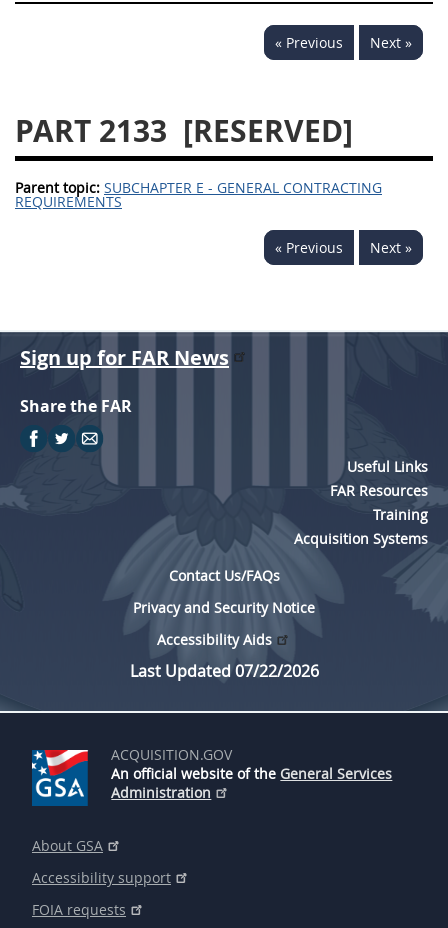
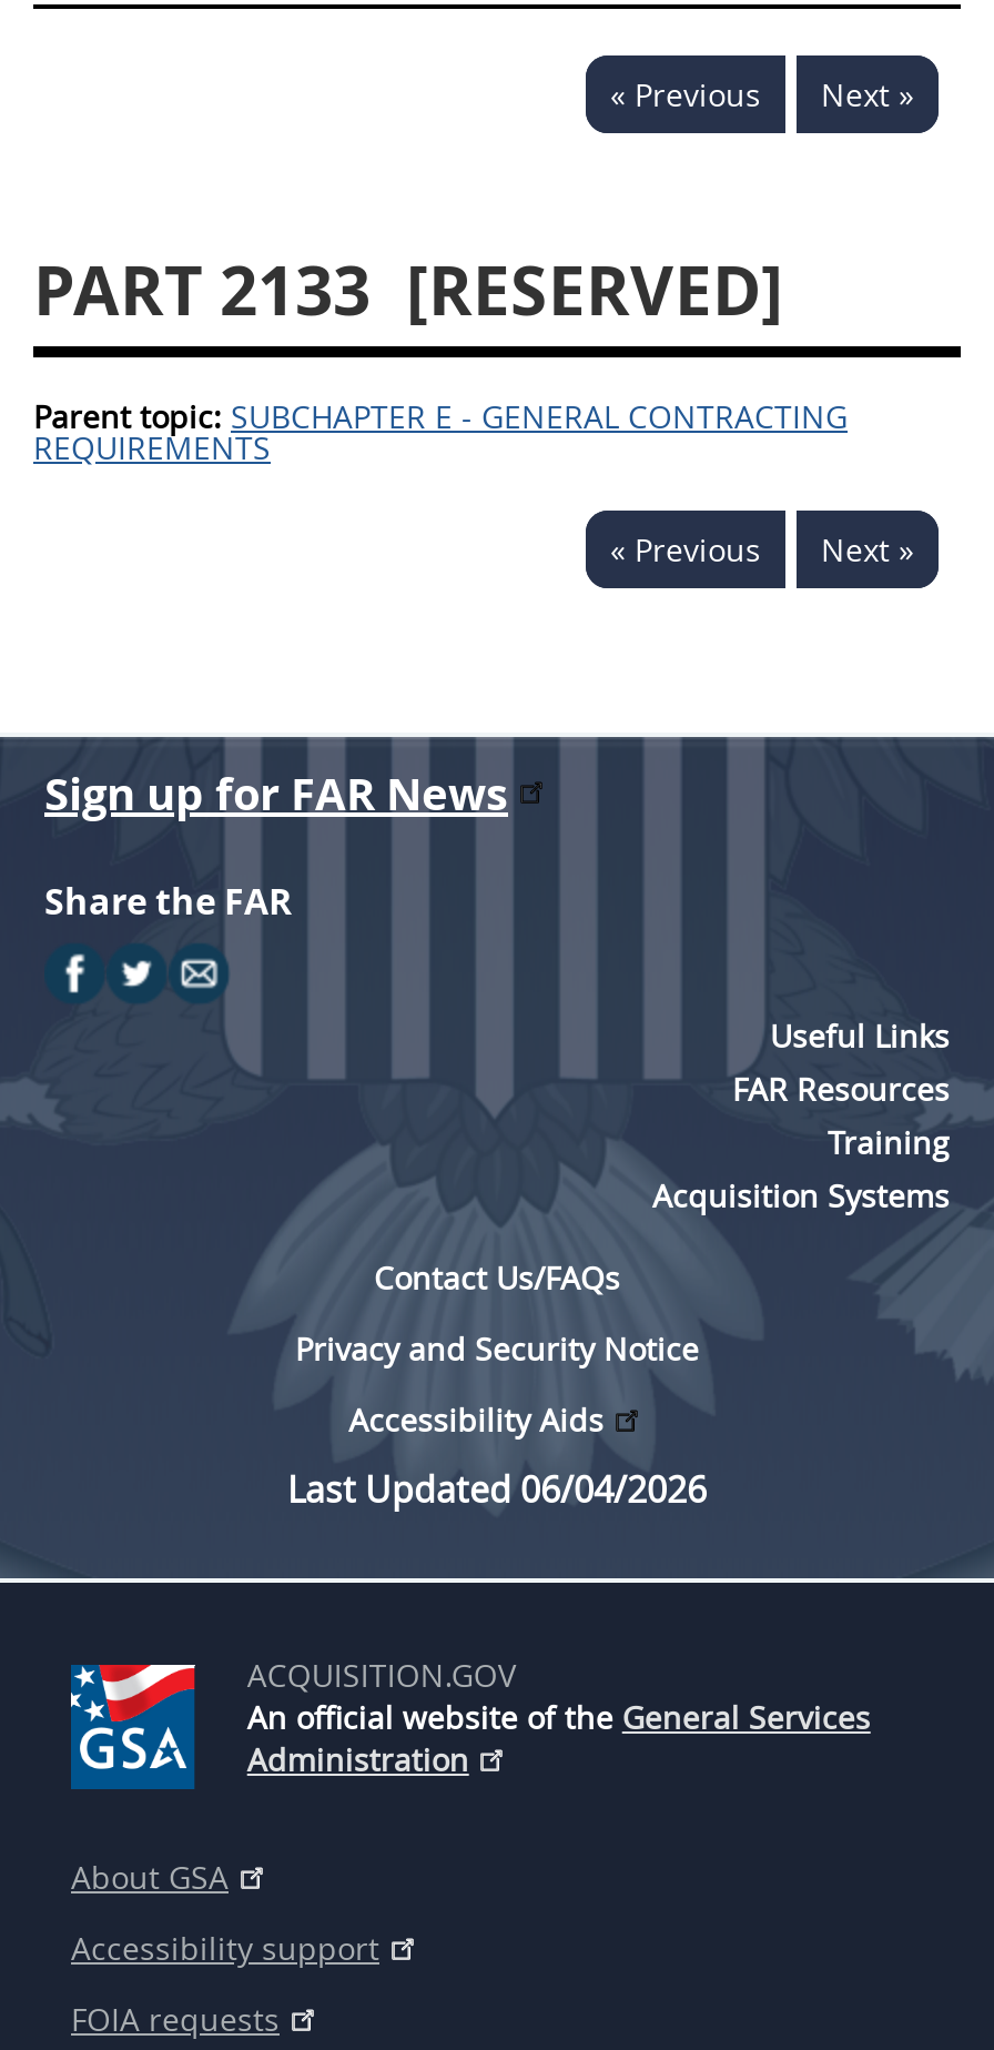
[129,660,318,682] Last Updated 07/22/2026 -> [287,1465,707,1514] Last Updated 06/04/2026

